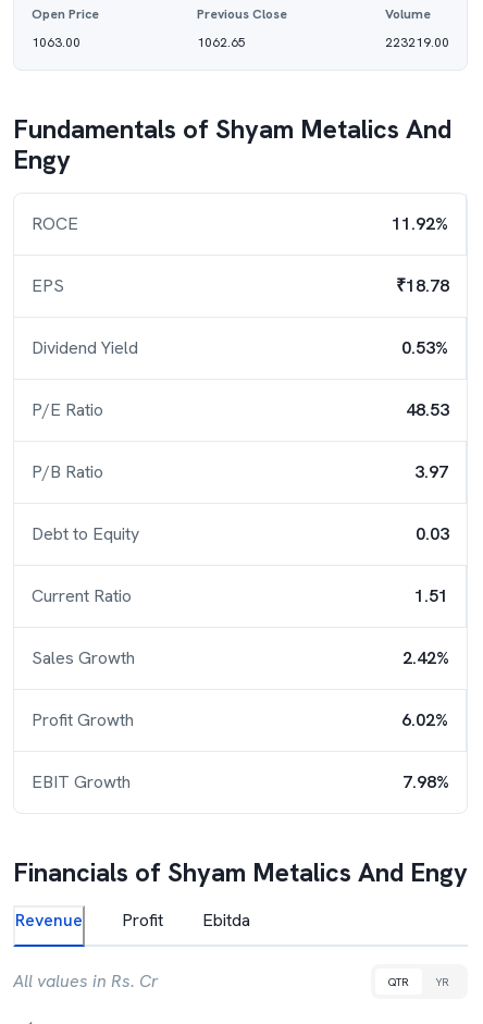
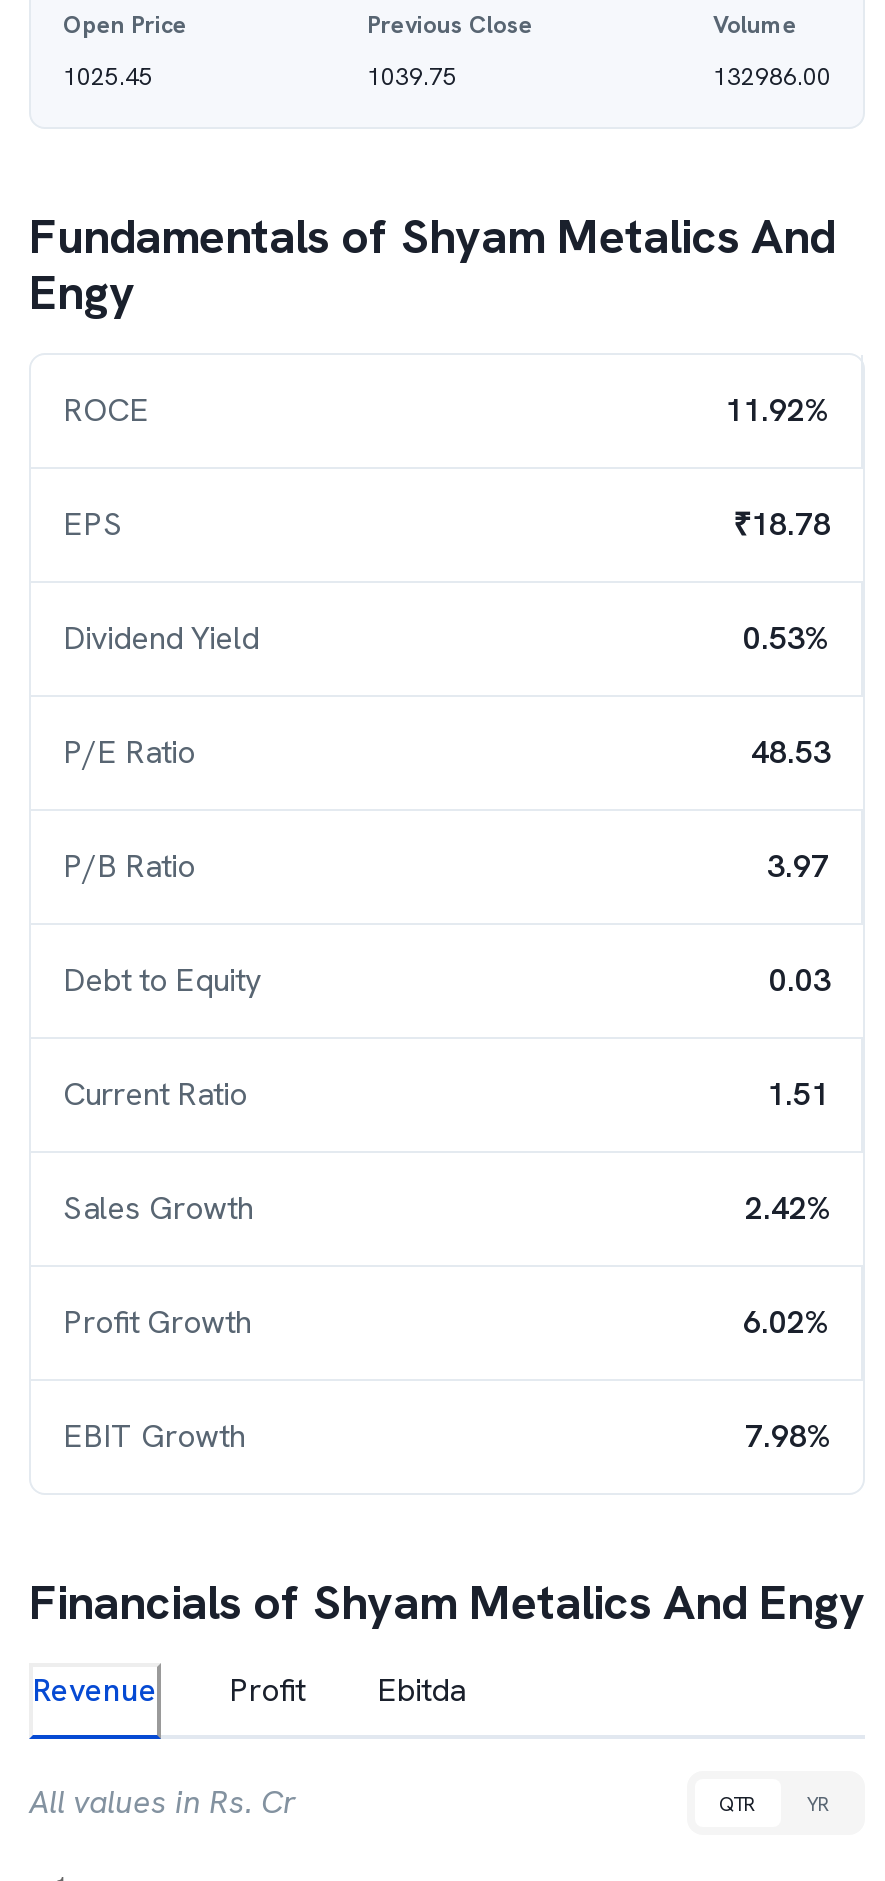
[32,34,81,51] 1063.00 -> [63,61,153,93] 1025.45
[197,34,246,51] 1062.65 -> [367,61,457,93] 1039.75
[385,34,449,51] 223219.00 -> [713,61,831,93] 132986.00

